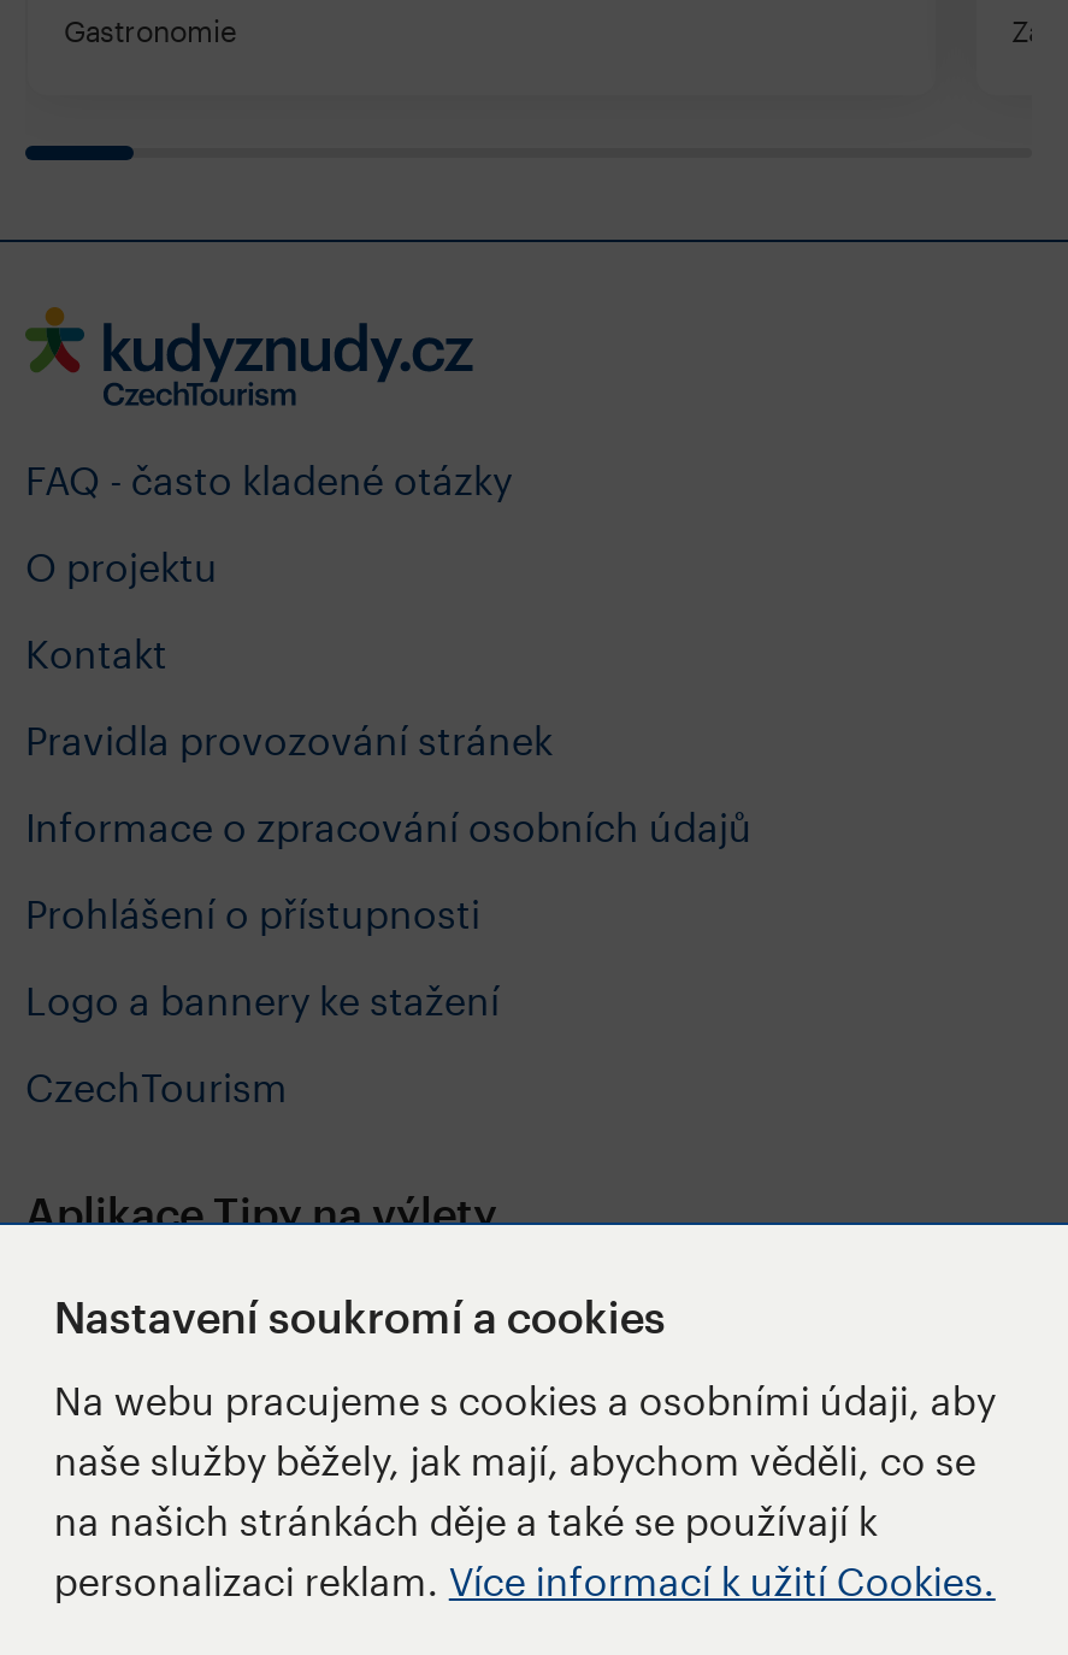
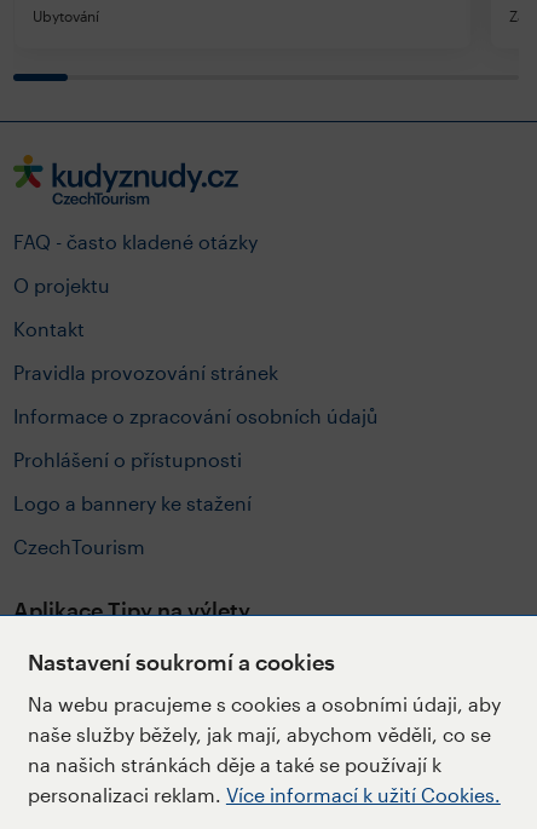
[64,13,237,47] Gastronomie -> [33,7,99,24] Ubytování

